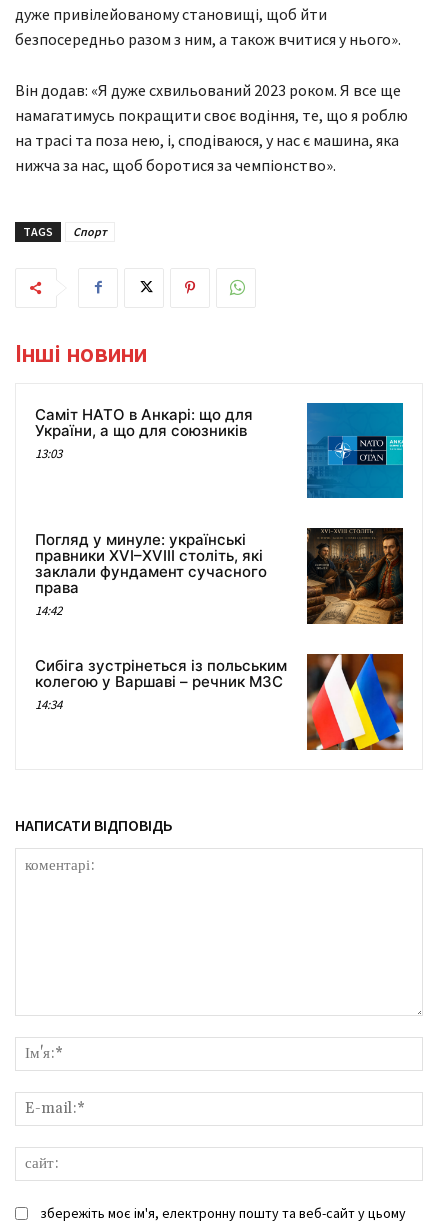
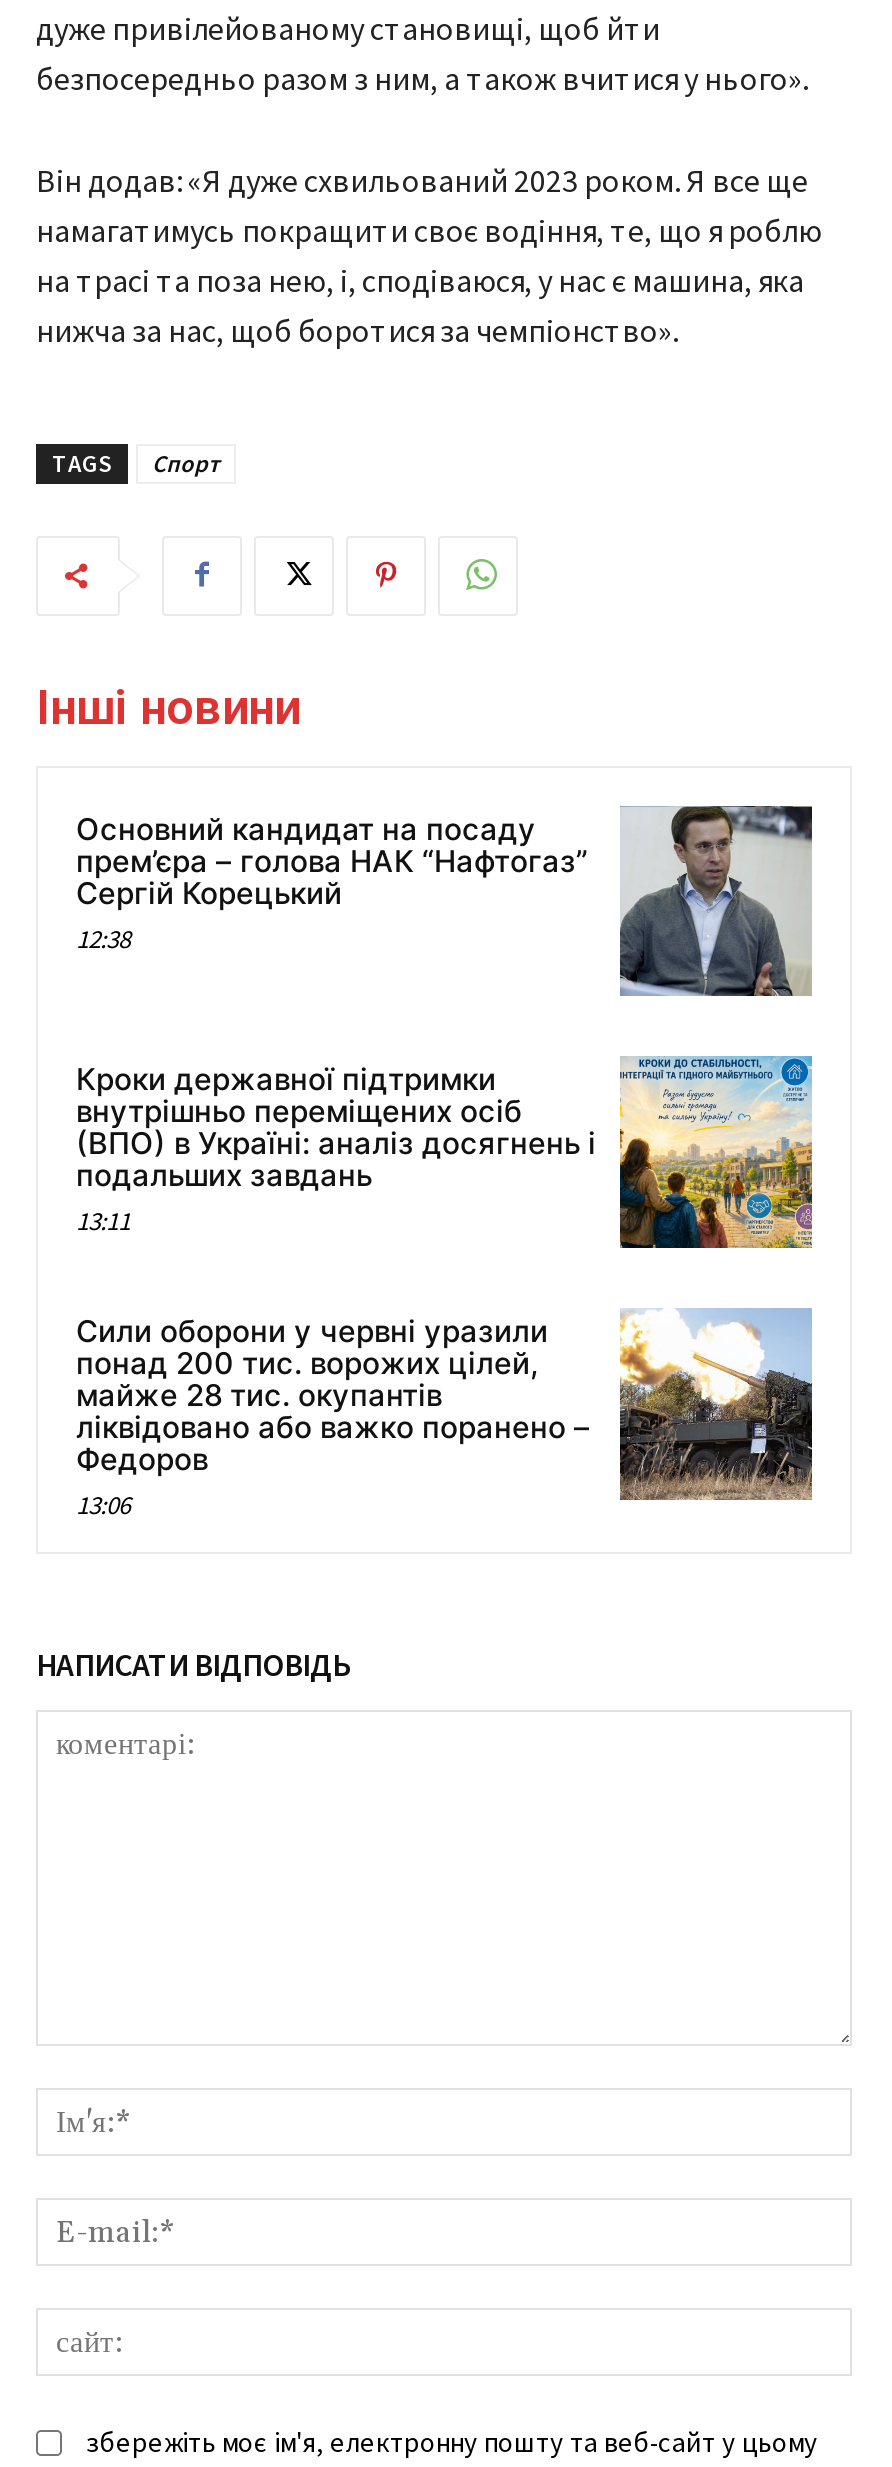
[35,405,253,462] Саміт НАТО в Анкарі: що для | України, а що для союзників | 13:03 -> [76,809,588,955] Основний кандидат на посаду | прем’єра – голова НАК “Нафтогаз” | Сергій Корецький | 12:38
[306,402,404,499] [image] -> [620,804,814,998] [image]
[35,527,404,625] [image] | Погляд у минуле: українські | правники XVI–XVIII століть, які | заклали фундамент сучасного | права | 14:42 -> [76,1054,814,1250] [image] | Кроки державної підтримки | внутрішньо переміщених осіб | (ВПО) в Україні: аналіз досягнень і | подальших завдань | 13:11
[35,653,404,750] [image] | Сибіга зустрінеться із польським | колегою у Варшаві – речник МЗС | 14:34 -> [76,1308,814,1522] [image] | Сили оборони у червні уразили | понад 200 тис. ворожих цілей, | майже 28 тис. окупантів | ліквідовано або важко поранено – | Федоров | 13:06

